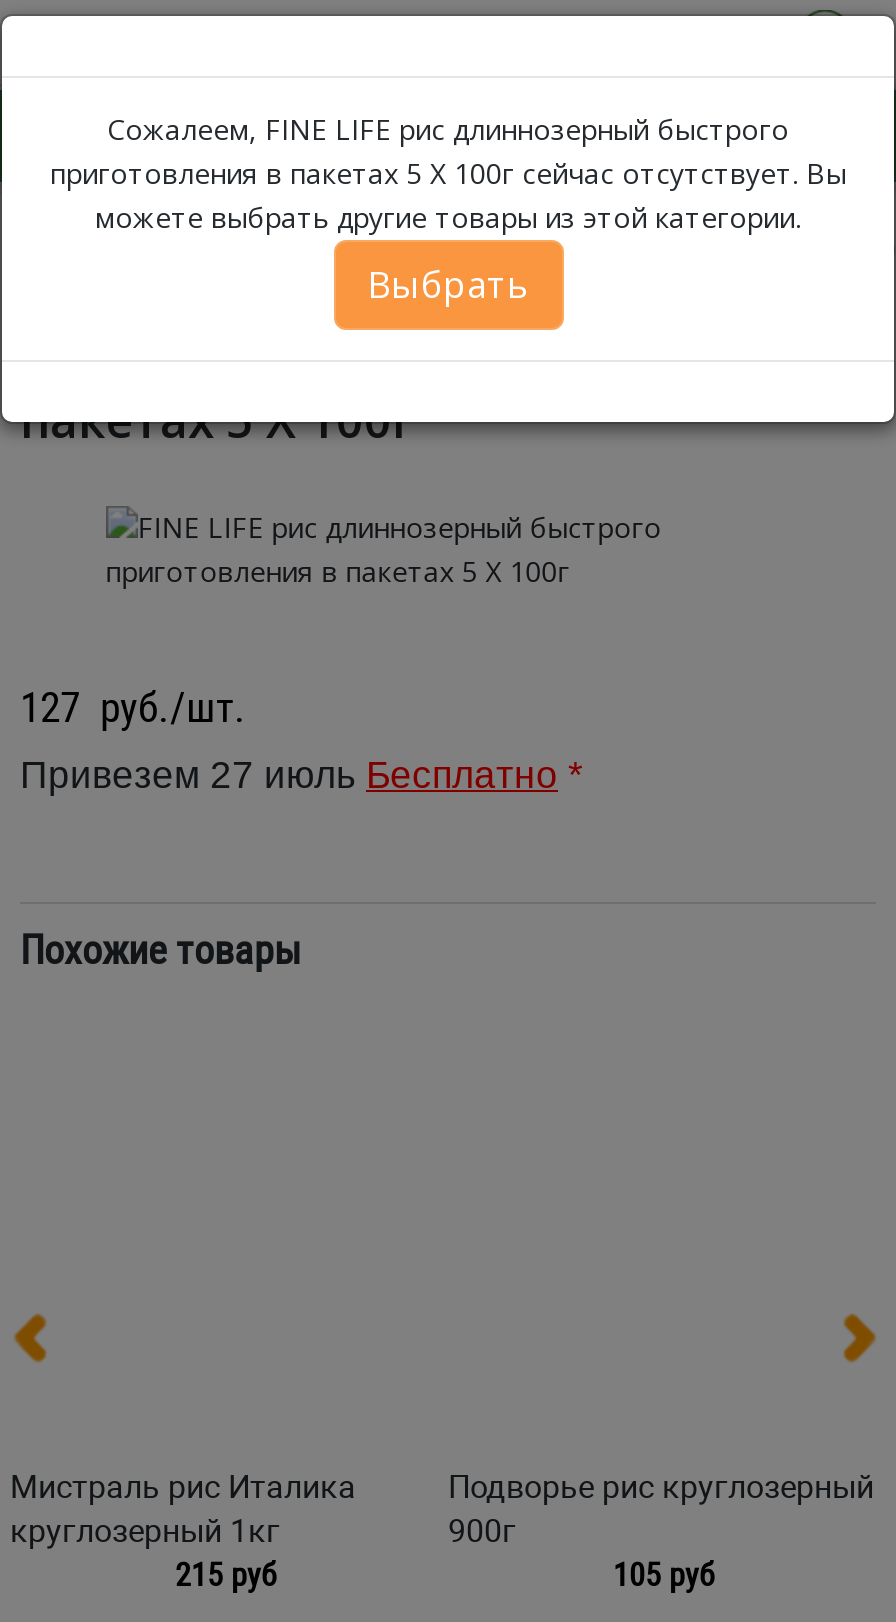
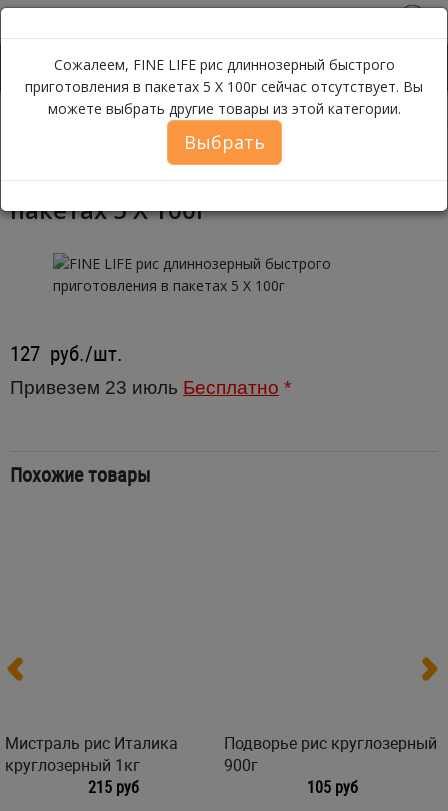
[20,754,582,796] Привезем 27 июль Бесплатно * -> [10,377,291,398] Привезем 23 июль Бесплатно *

